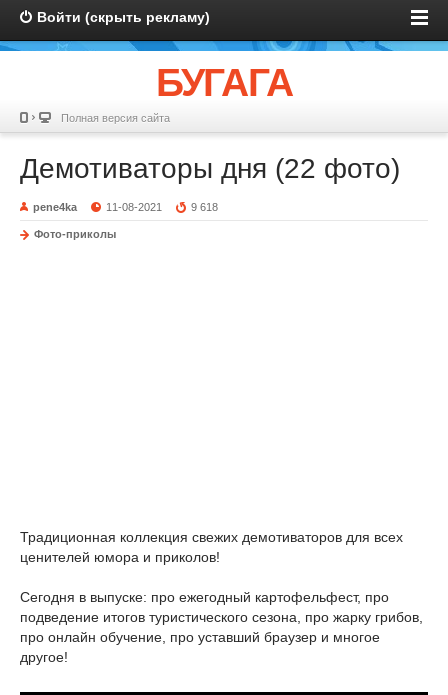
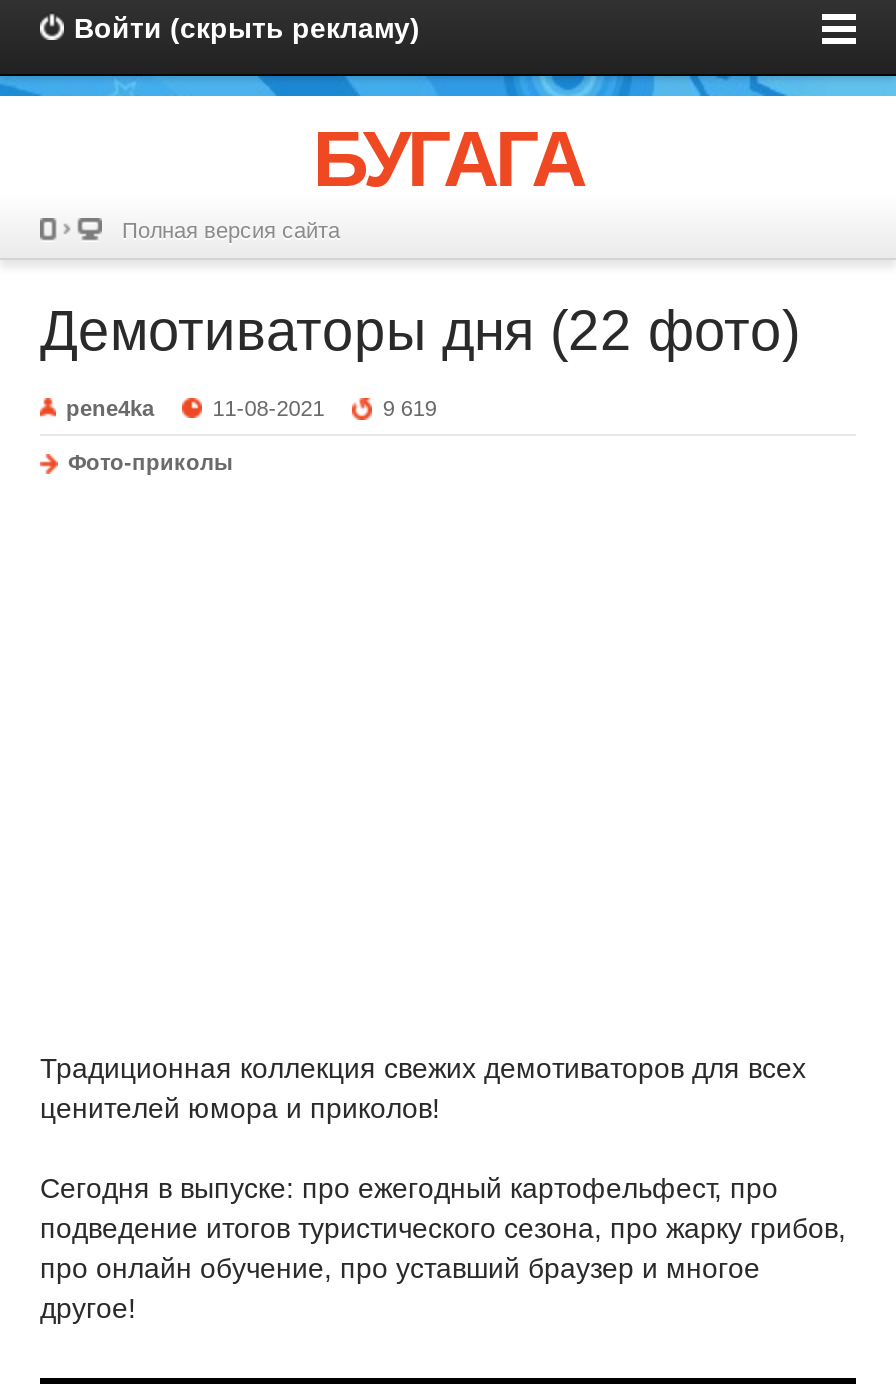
[191,201,218,213] 9 618 -> [383,396,437,420] 9 619

